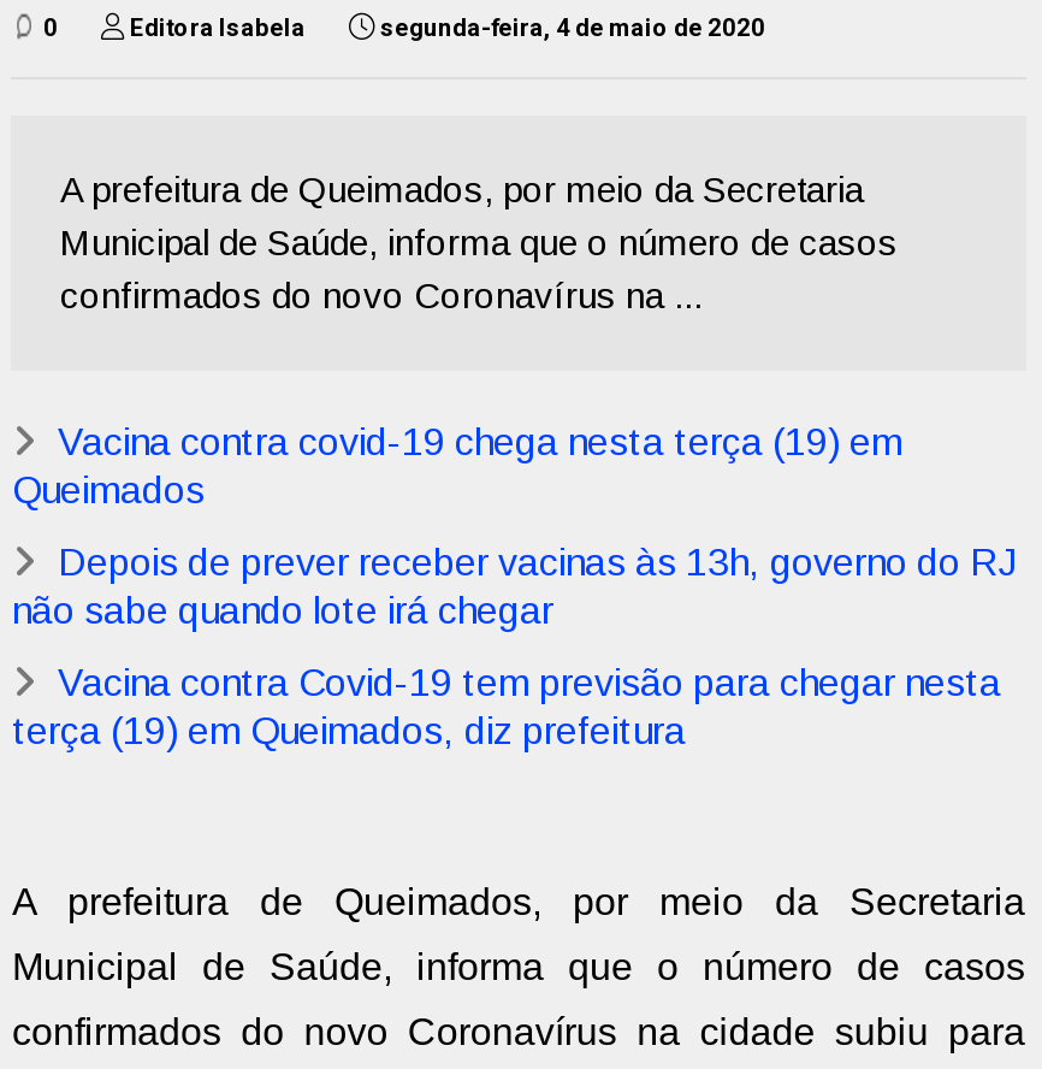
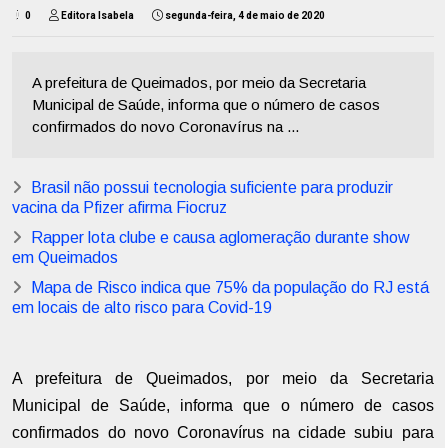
[12,422,902,511] Vacina contra covid-19 chega nesta terça (19) em | Queimados -> [12,179,393,216] Brasil não possui tecnologia suficiente para produzir | vacina da Pfizer afirma Fiocruz
[12,542,1018,632] Depois de prever receber vacinas às 13h, governo do RJ | não sabe quando lote irá chegar -> [12,229,410,266] Rapper lota clube e causa aglomeração durante show | em Queimados
[12,663,1001,752] Vacina contra Covid-19 tem previsão para chegar nesta | terça (19) em Queimados, diz prefeitura -> [12,279,429,316] Mapa de Risco indica que 75% da população do RJ está | em locais de alto risco para Covid-19

